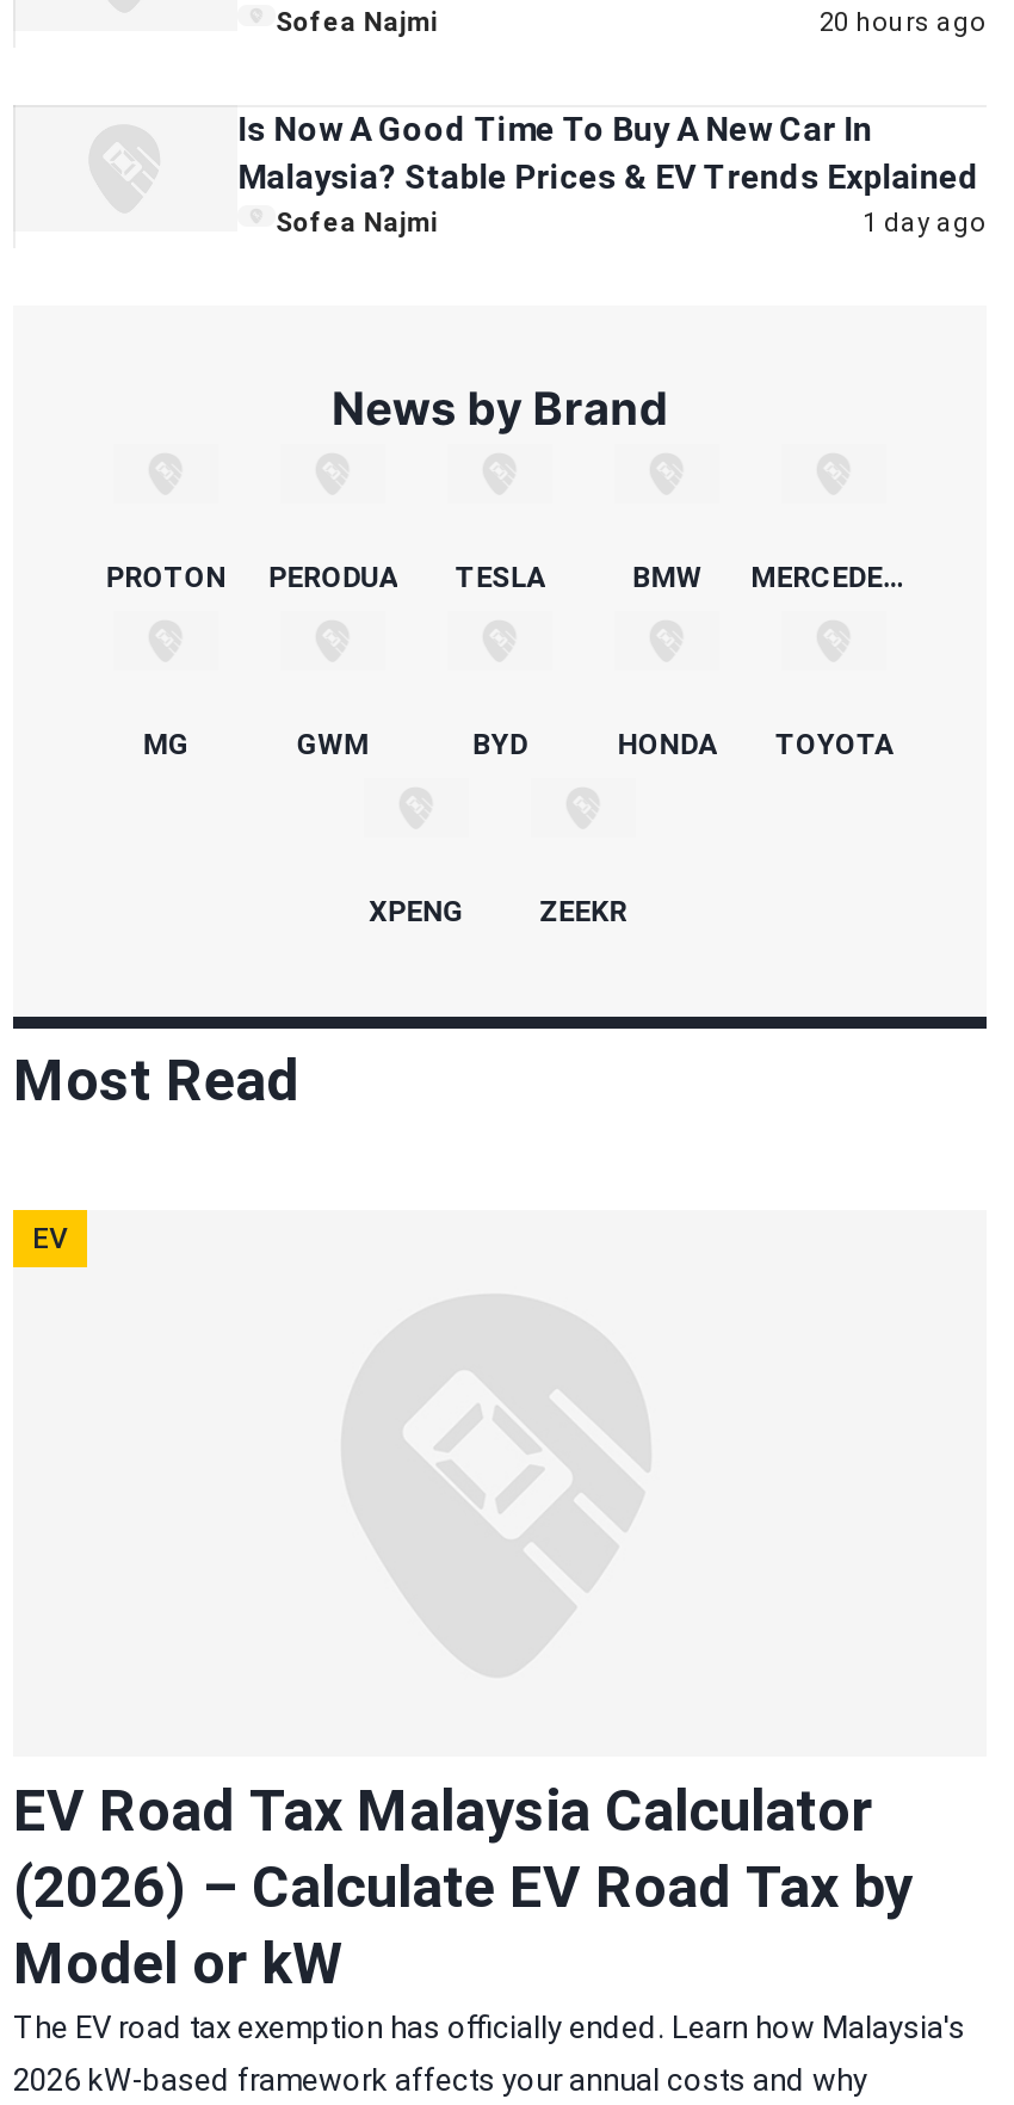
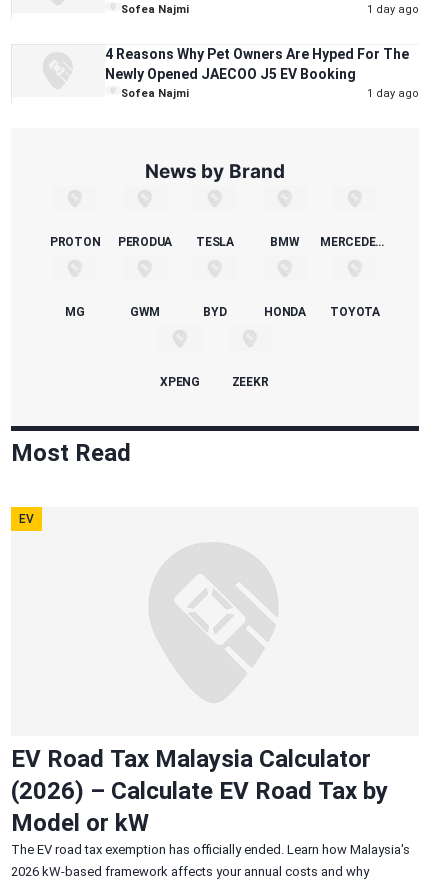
[820,8,987,39] 20 hours ago -> [367,3,419,16] 1 day ago
[238,110,980,195] Is Now A Good Time To Buy A New Car In | Malaysia? Stable Prices & EV Trends Explained -> [105,46,409,82] 4 Reasons Why Pet Owners Are Hyped For The | Newly Opened JAECOO J5 EV Booking

